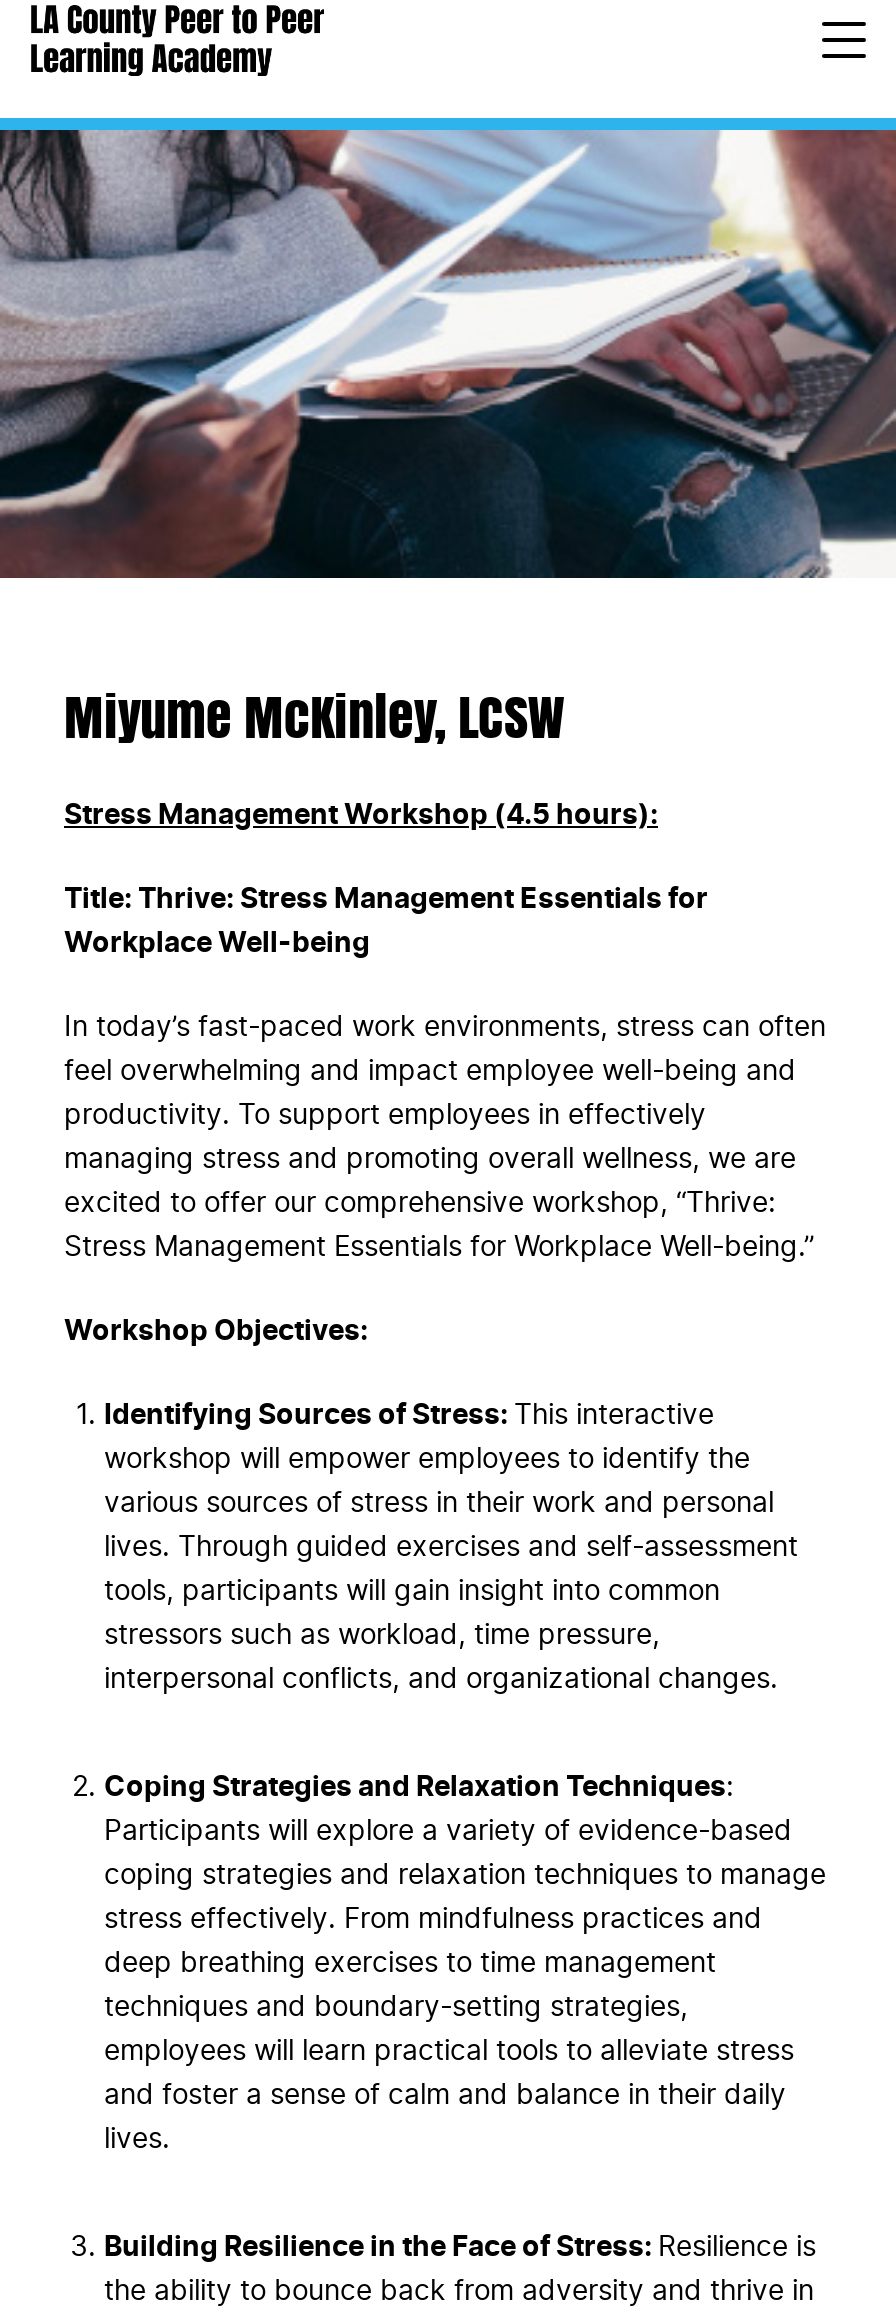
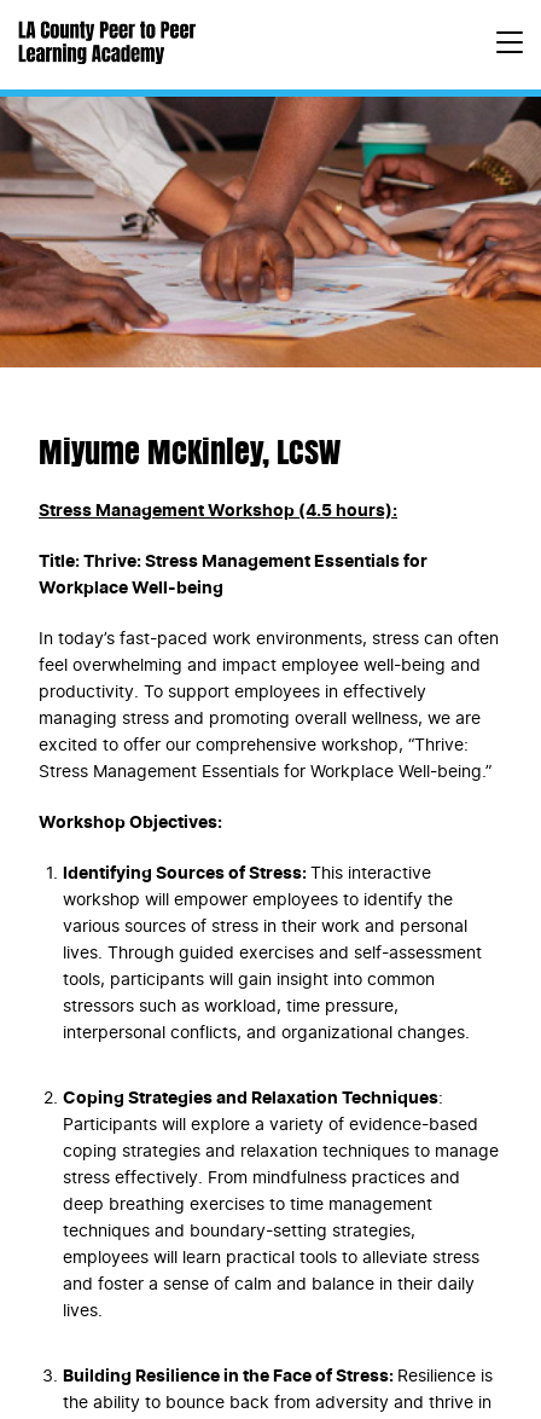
[6,128,890,580] [image] -> [4,95,537,369] [image]

